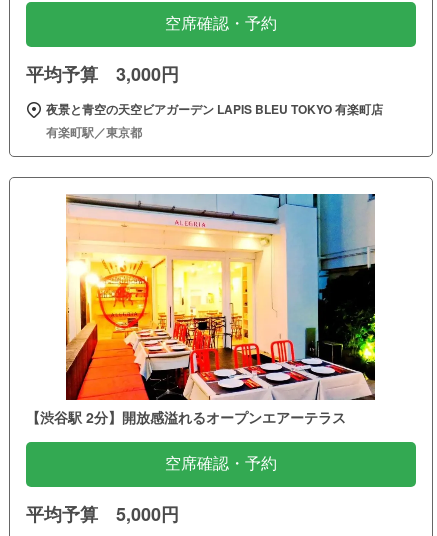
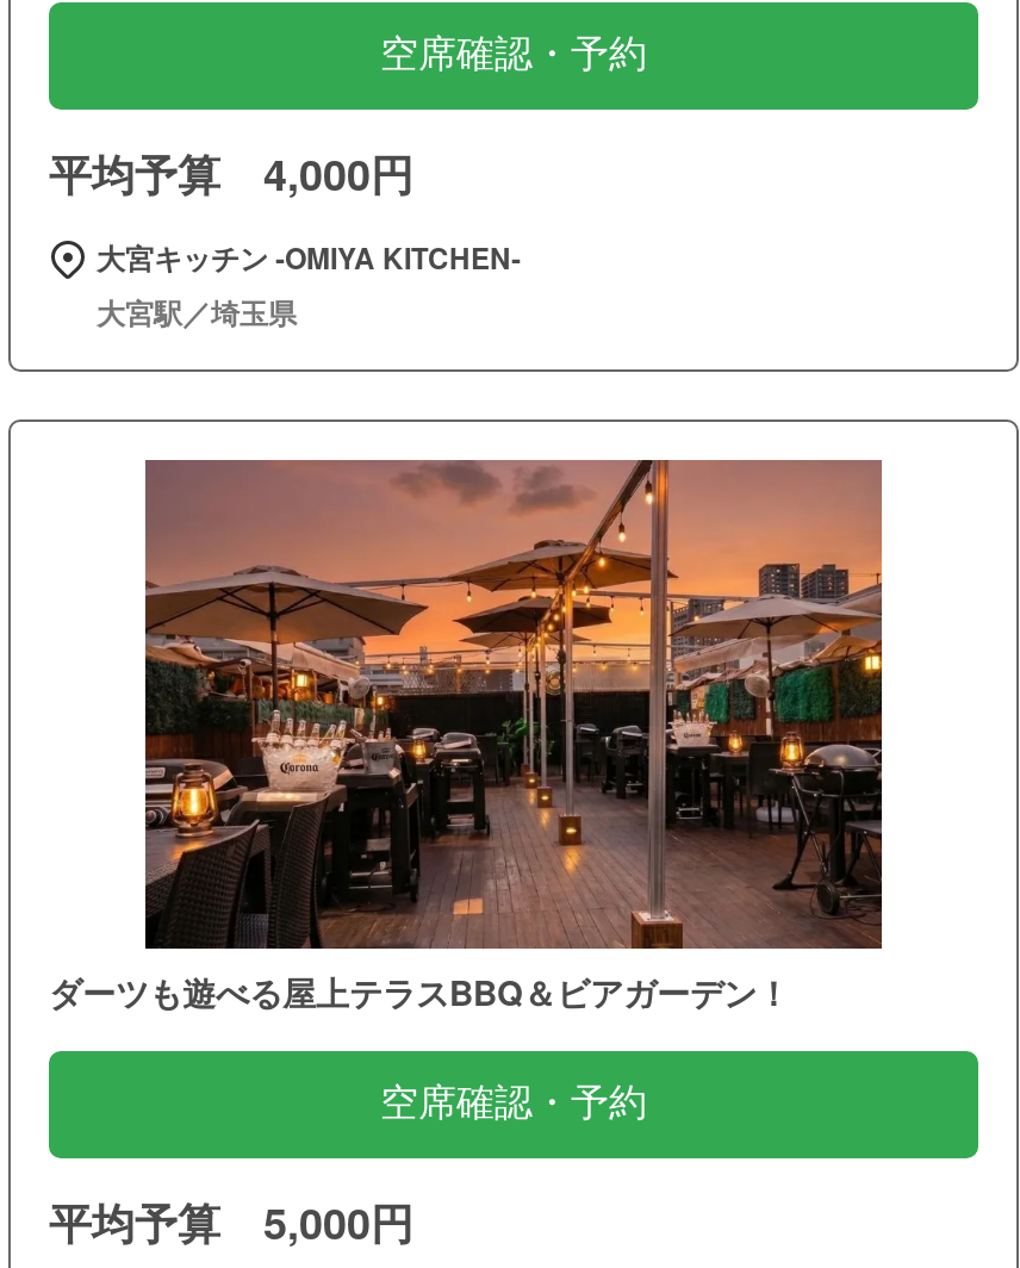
[26,61,179,87] 平均予算 3,000円 -> [49,142,413,204] 平均予算 4,000円
[46,100,383,141] 夜景と青空の天空ビアガーデン LAPIS BLEU TOKYO 有楽町店 | 有楽町駅／東京都 -> [97,235,521,333] 大宮キッチン ‐OMIYA KITCHEN‐ | 大宮駅／埼玉県
[26,193,376,427] [image] | 【渋谷駅 2分】開放感溢れるオープンエアーテラス -> [49,456,885,1014] [image] | ダーツも遊べる屋上テラスBBQ＆ビアガーデン！

